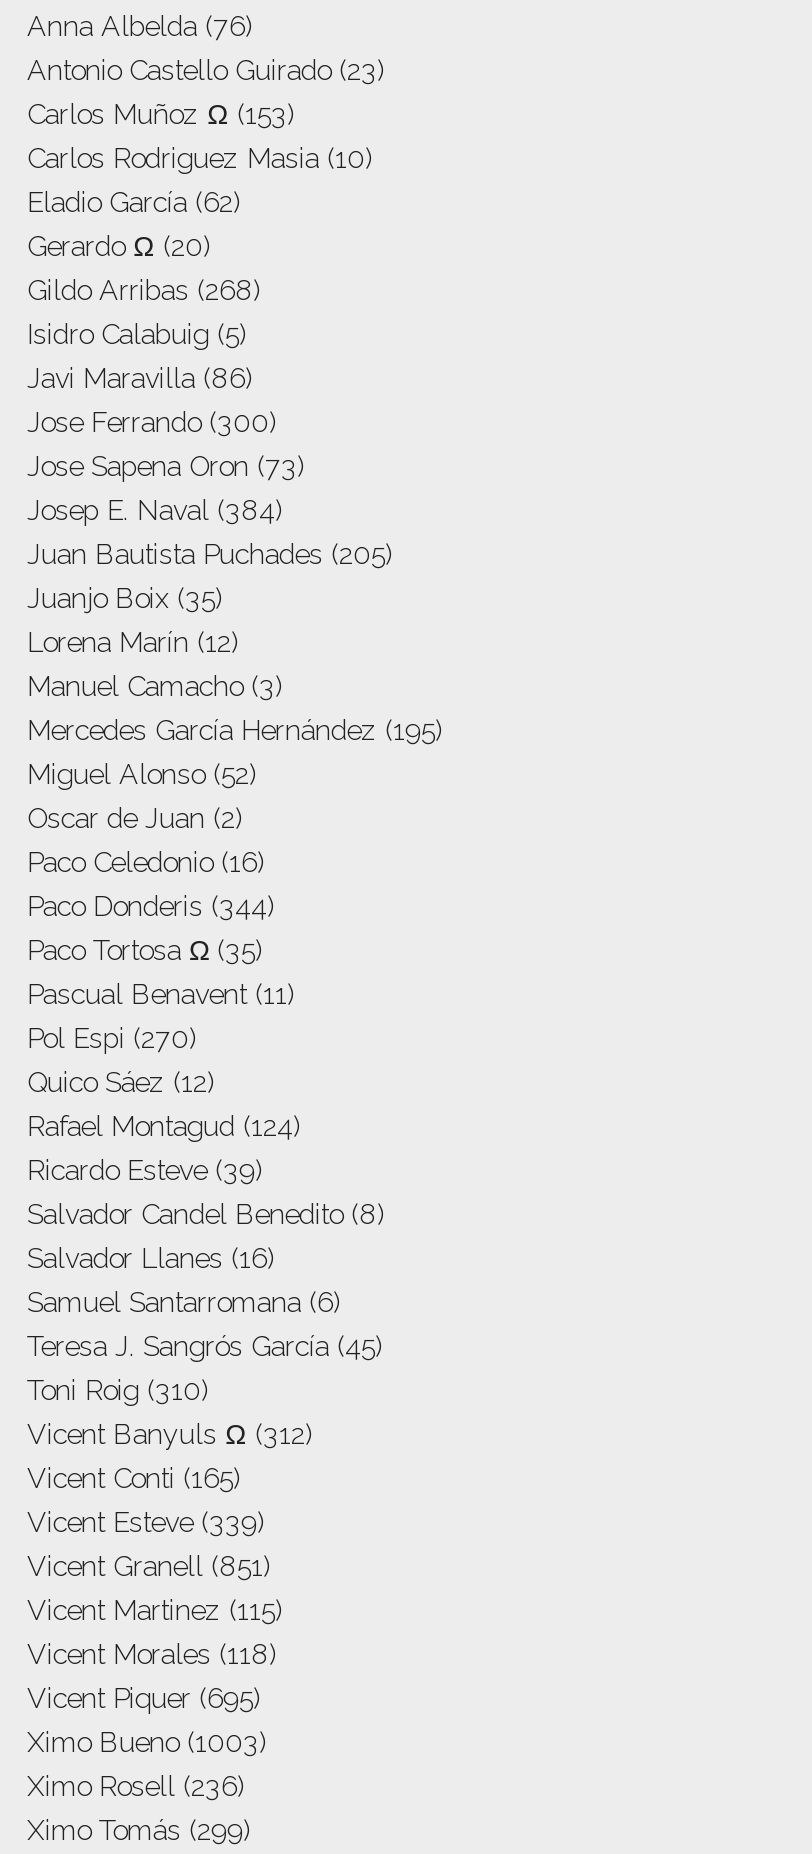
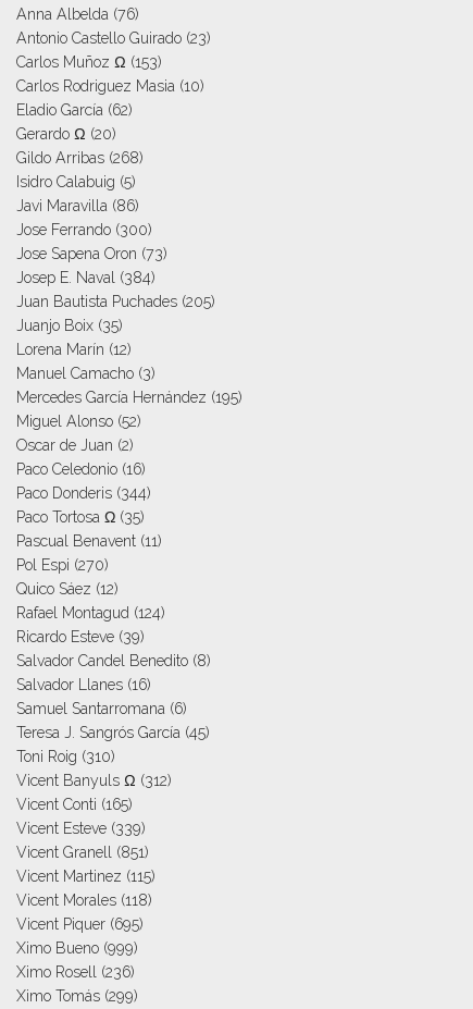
[27,1725,267,1757] Ximo Bueno (1003) -> [16,939,138,956] Ximo Bueno (999)

